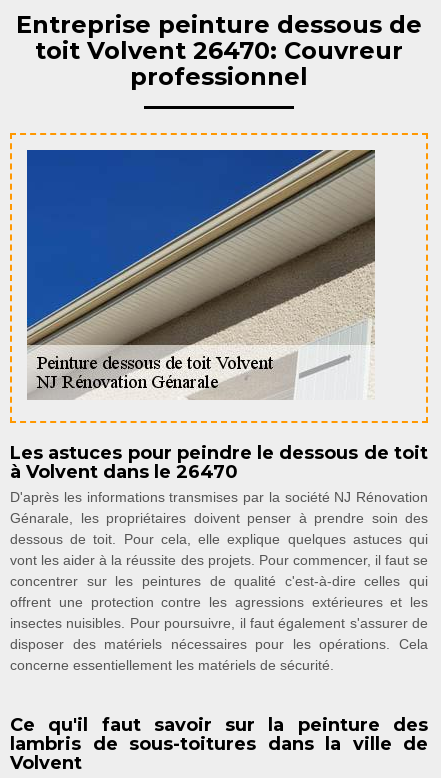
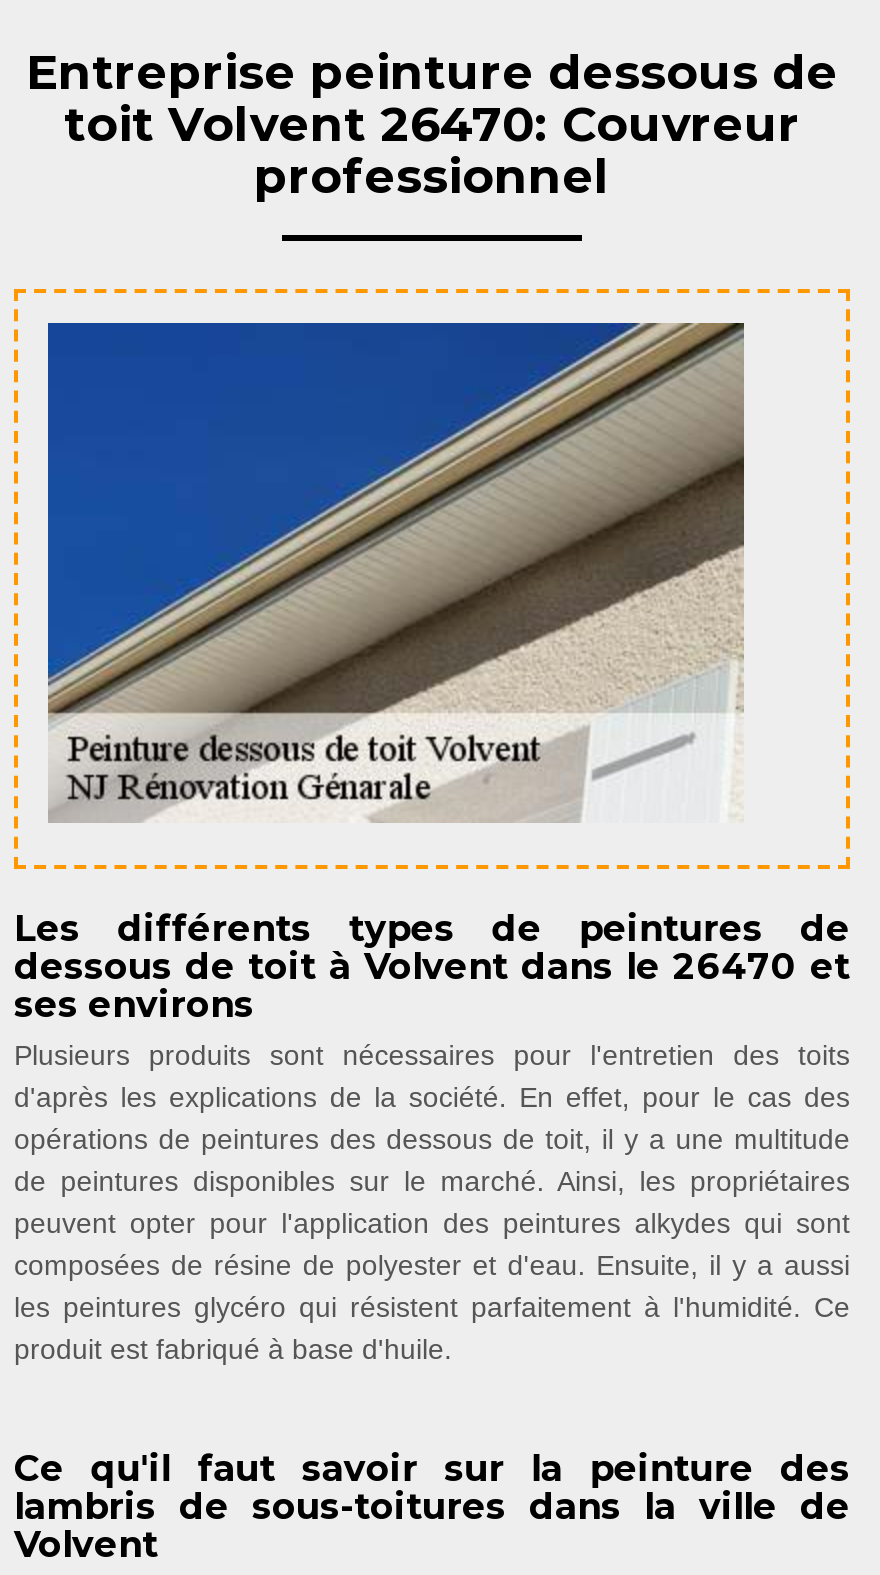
[10,442,428,673] Les astuces pour peindre le dessous de toit | à Volvent dans le 26470 | D'après les informations transmises par la société NJ Rénovation | Génarale, les propriétaires doivent penser à prendre soin des | dessous de toit. Pour cela, elle explique quelques astuces qui | vont les aider à la réussite des projets. Pour commencer, il faut se | concentrer sur les peintures de qualité c'est-à-dire celles qui | offrent une protection contre les agressions extérieures et les | insectes nuisibles. Pour poursuivre, il faut également s'assurer de | disposer des matériels nécessaires pour les opérations. Cela | concerne essentiellement les matériels de sécurité. -> [14,907,850,1365] Les différents types de peintures de | dessous de toit à Volvent dans le 26470 et | ses environs | Plusieurs produits sont nécessaires pour l'entretien des toits | d'après les explications de la société. En effet, pour le cas des | opérations de peintures des dessous de toit, il y a une multitude | de peintures disponibles sur le marché. Ainsi, les propriétaires | peuvent opter pour l'application des peintures alkydes qui sont | composées de résine de polyester et d'eau. Ensuite, il y a aussi | les peintures glycéro qui résistent parfaitement à l'humidité. Ce | produit est fabriqué à base d'huile.

